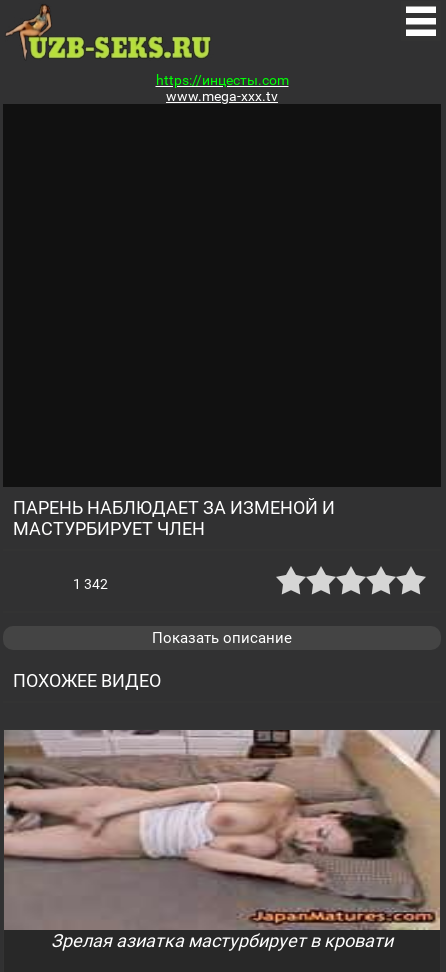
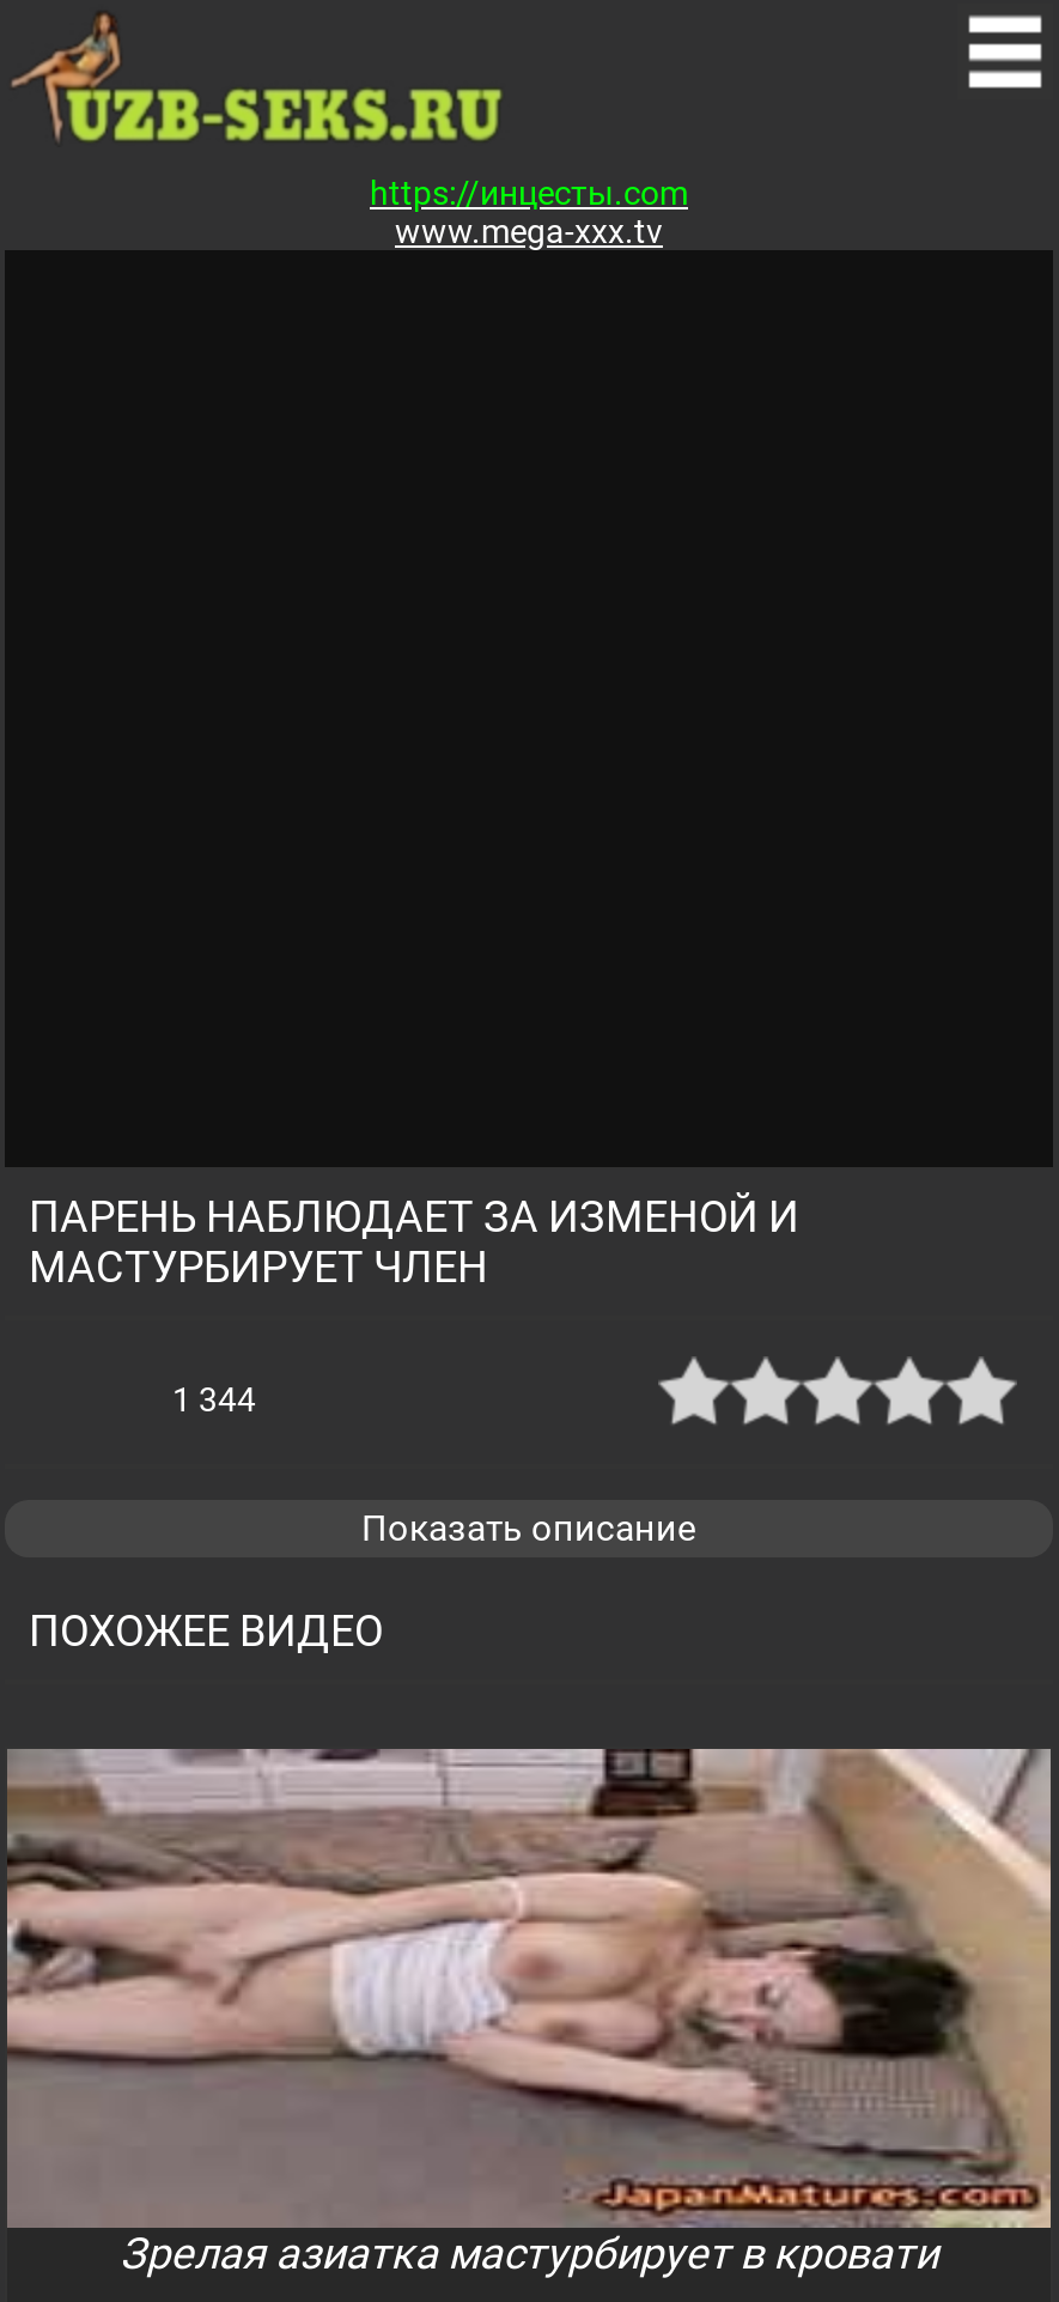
[73,576,108,592] 1 342 -> [172,1380,256,1419] 1 344

